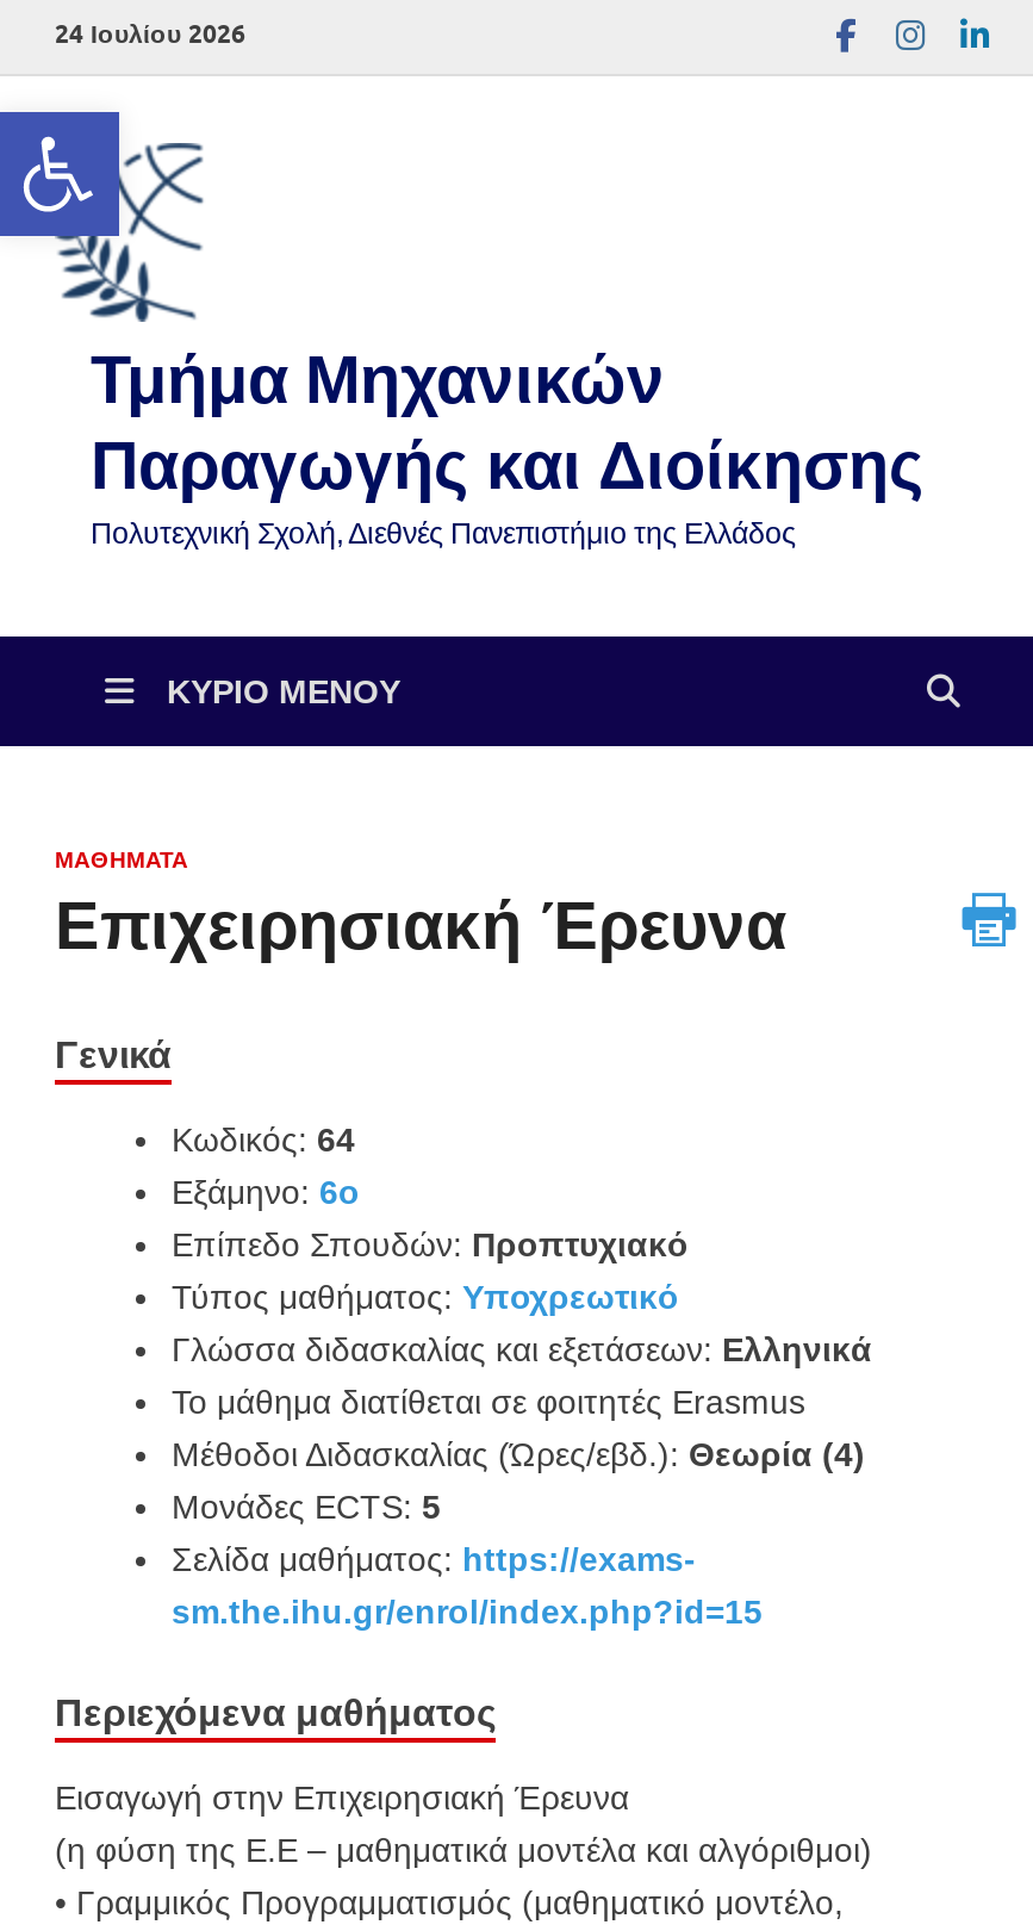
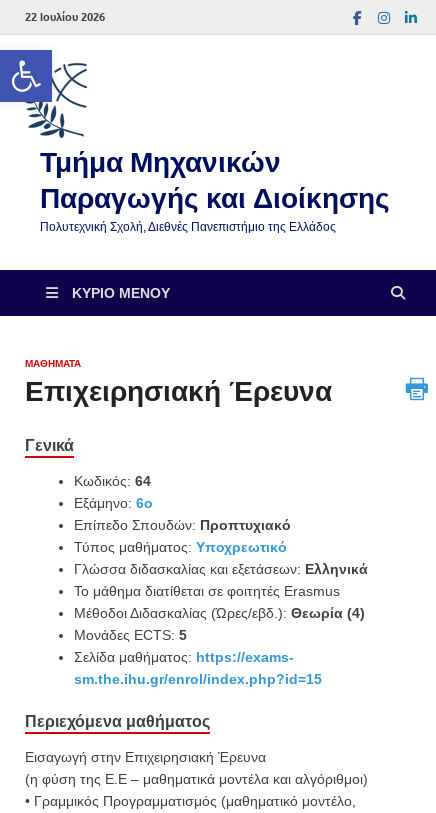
[55,18,245,49] 24 Ιουλίου 2026 -> [25,10,105,23] 22 Ιουλίου 2026

